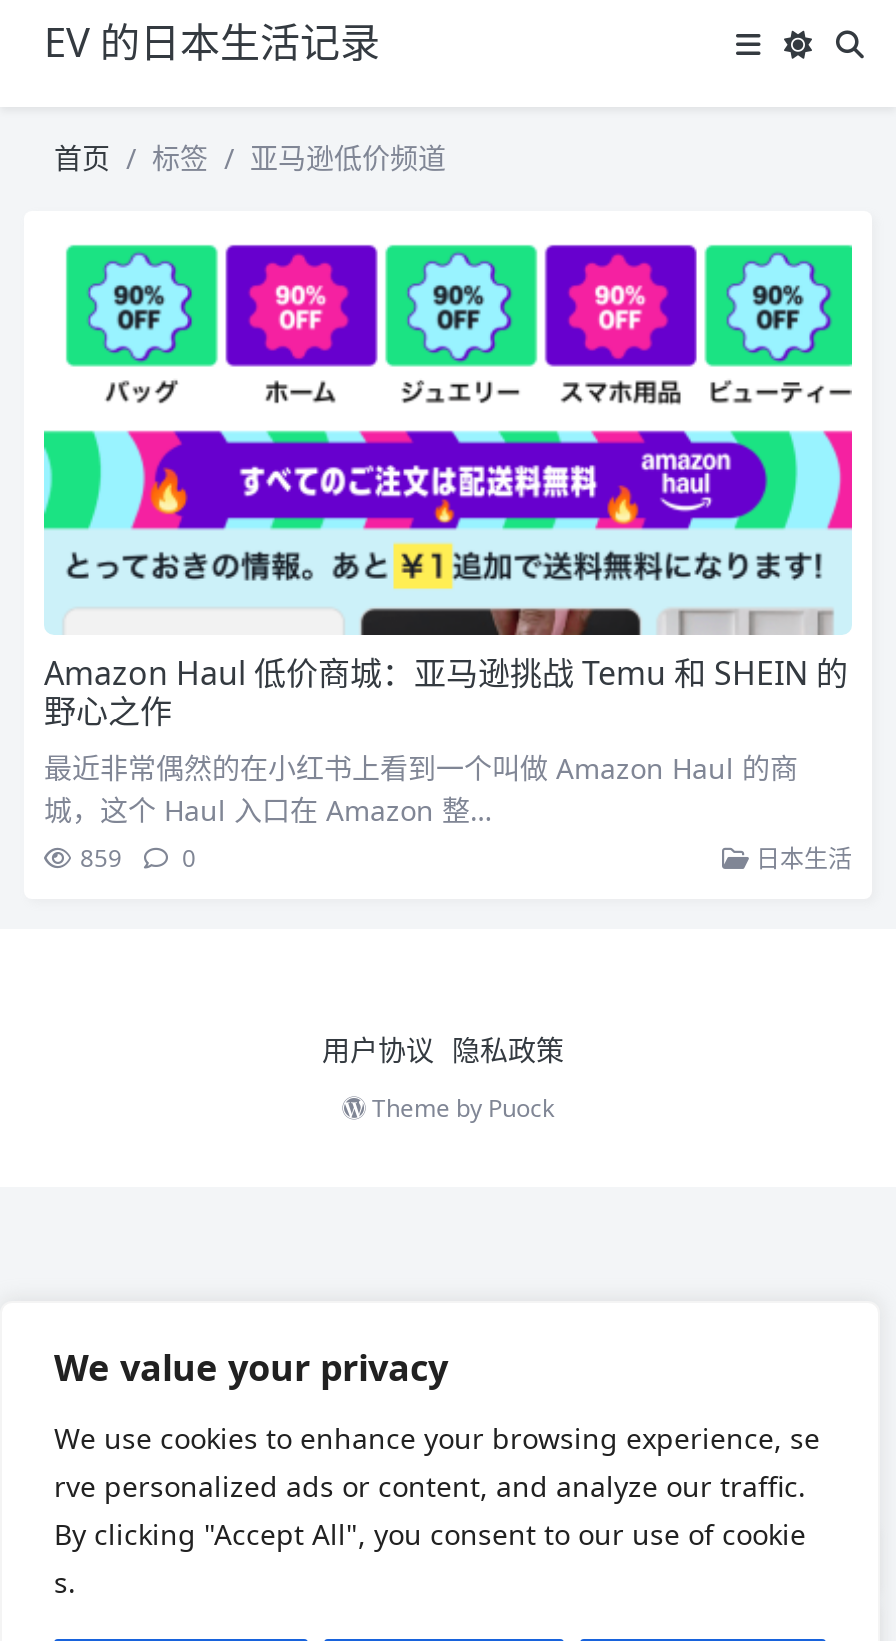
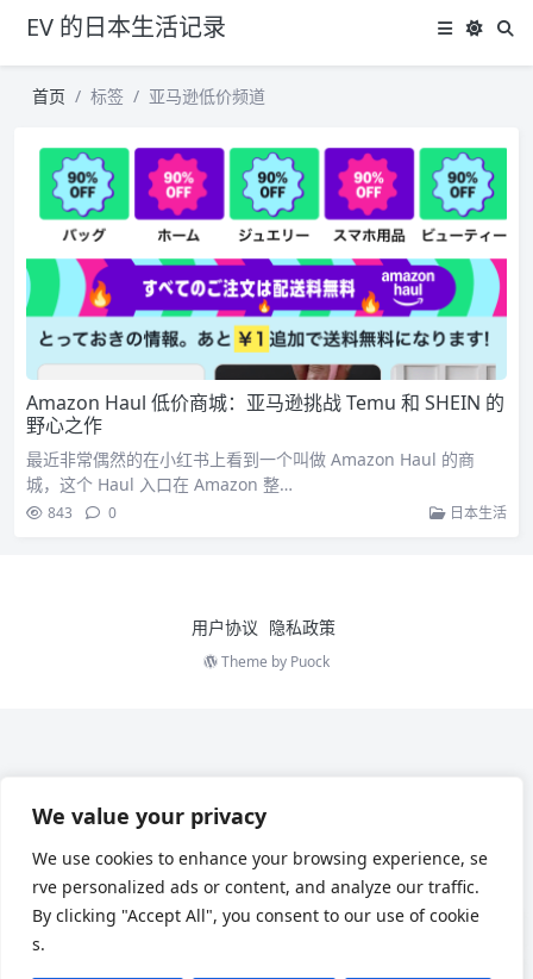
[80,841,196,875] 859 0 -> [48,503,117,523] 843 0

